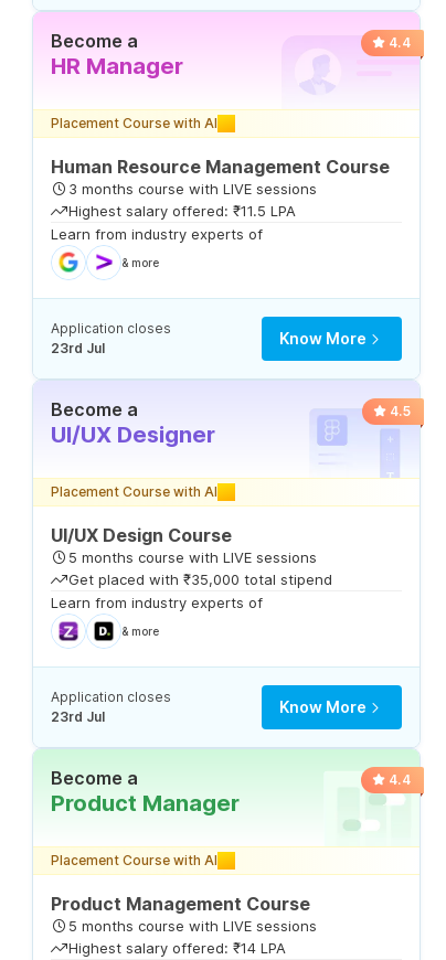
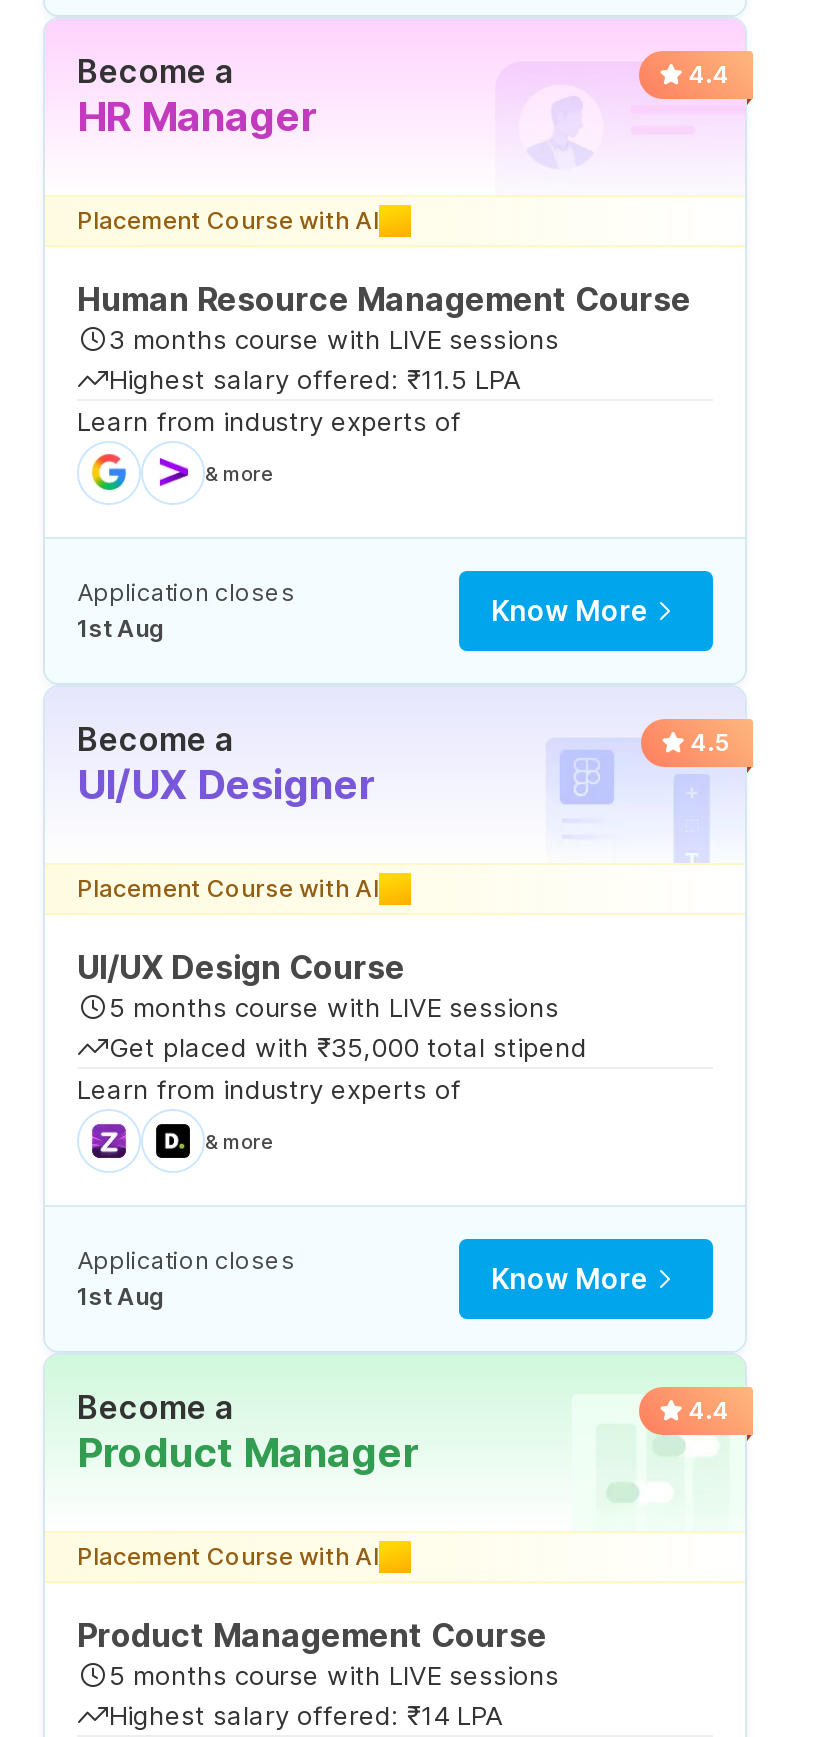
[51,340,105,356] 23rd Jul -> [77,613,165,643] 1st Aug
[51,708,105,725] 23rd Jul -> [77,1281,165,1311] 1st Aug

